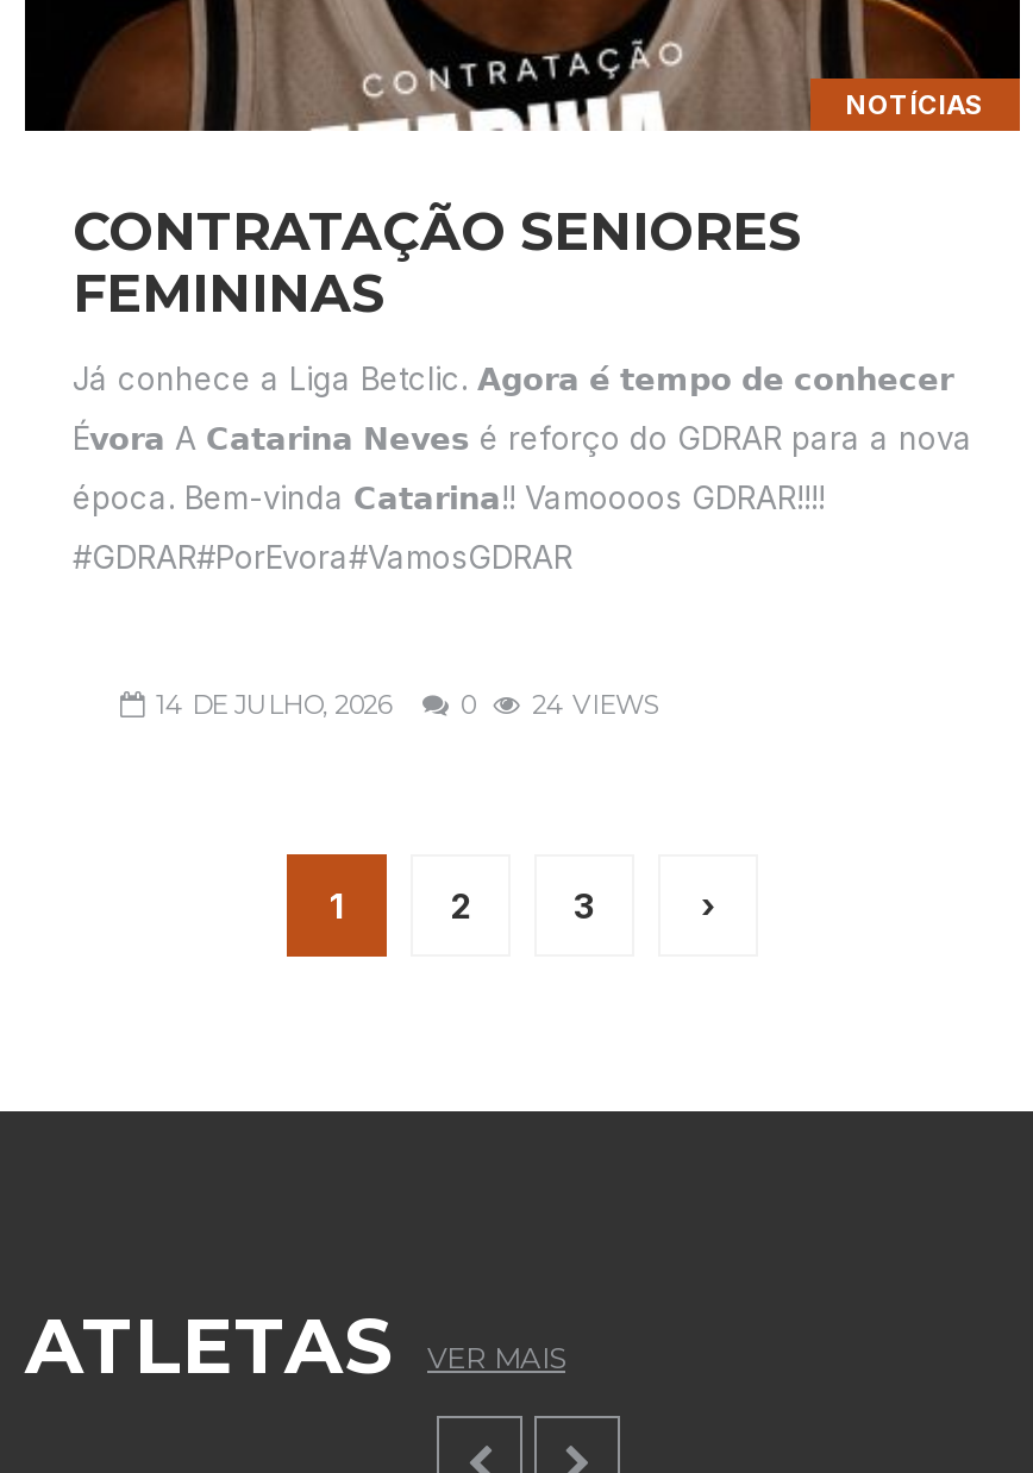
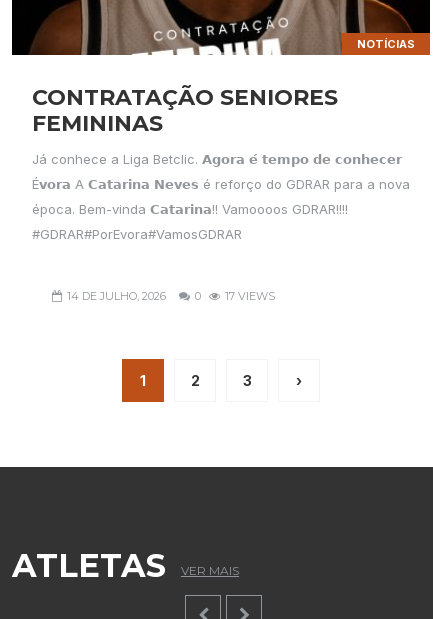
[532,688,661,722] 24 VIEWS -> [225,289,275,303] 17 VIEWS

